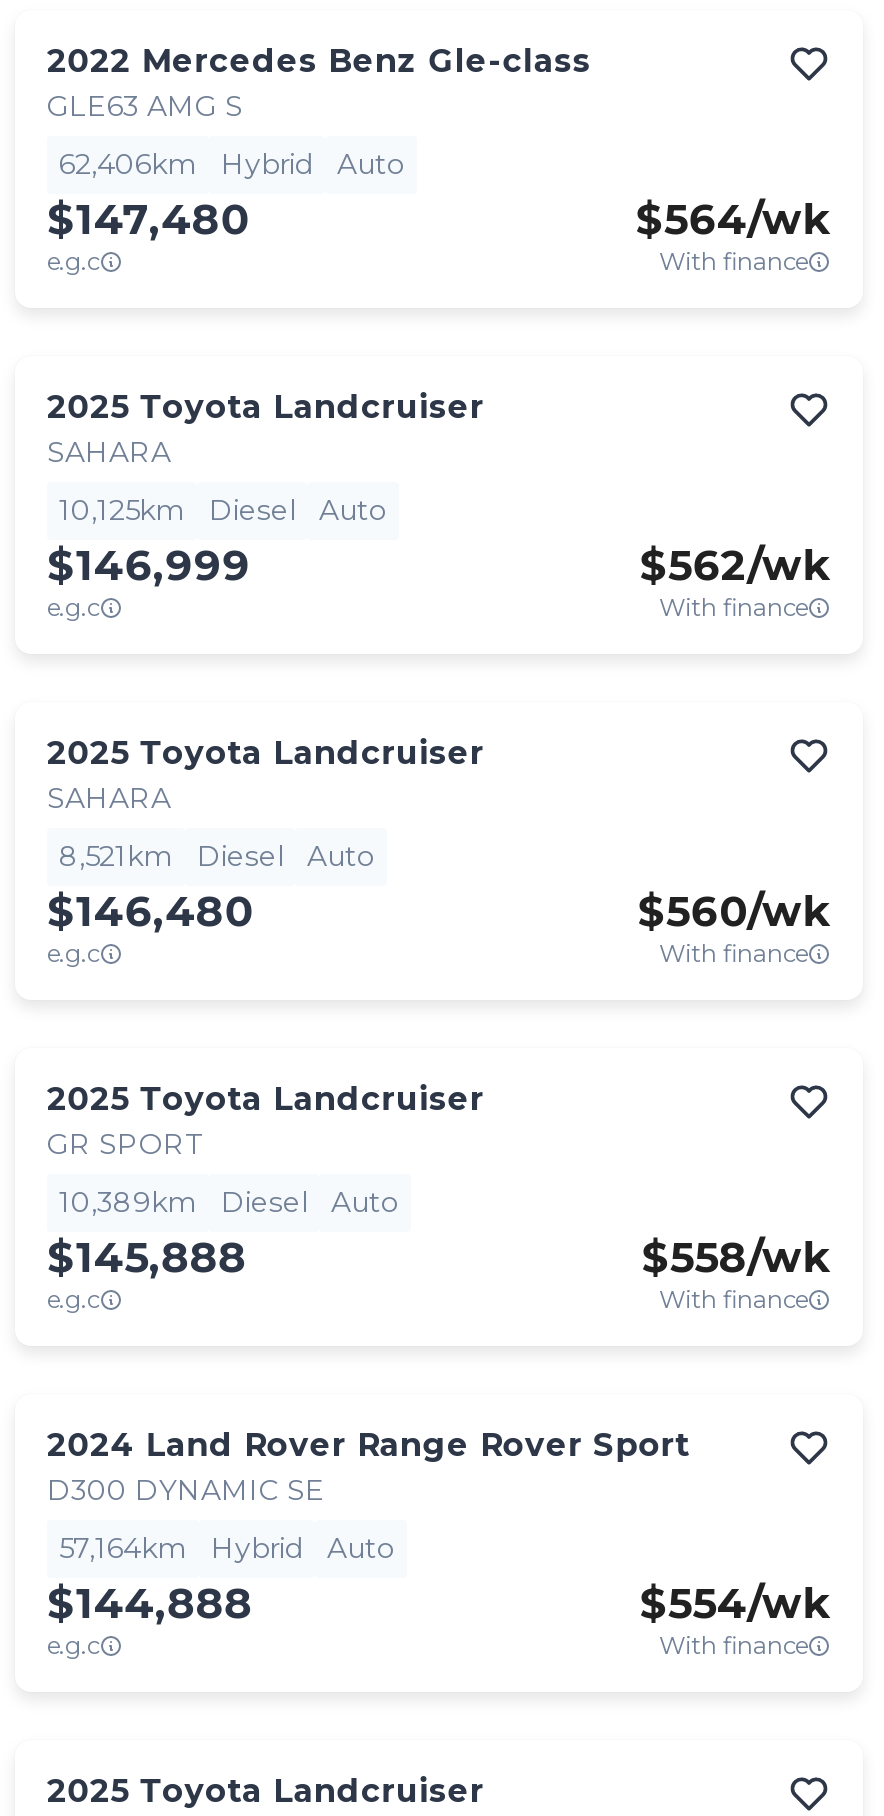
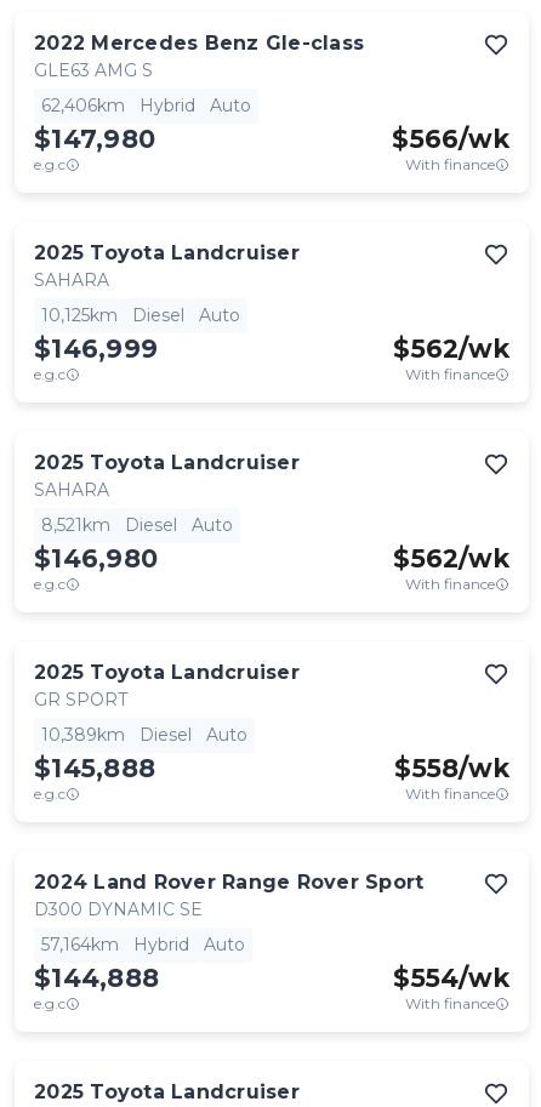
[47,194,249,244] $147,480 -> [34,124,155,154] $147,980
[635,194,831,244] $564/wk -> [392,124,509,154] $566/wk
[47,886,253,936] $146,480 -> [34,543,158,574] $146,980
[637,886,831,936] $560/wk -> [393,543,509,574] $562/wk

